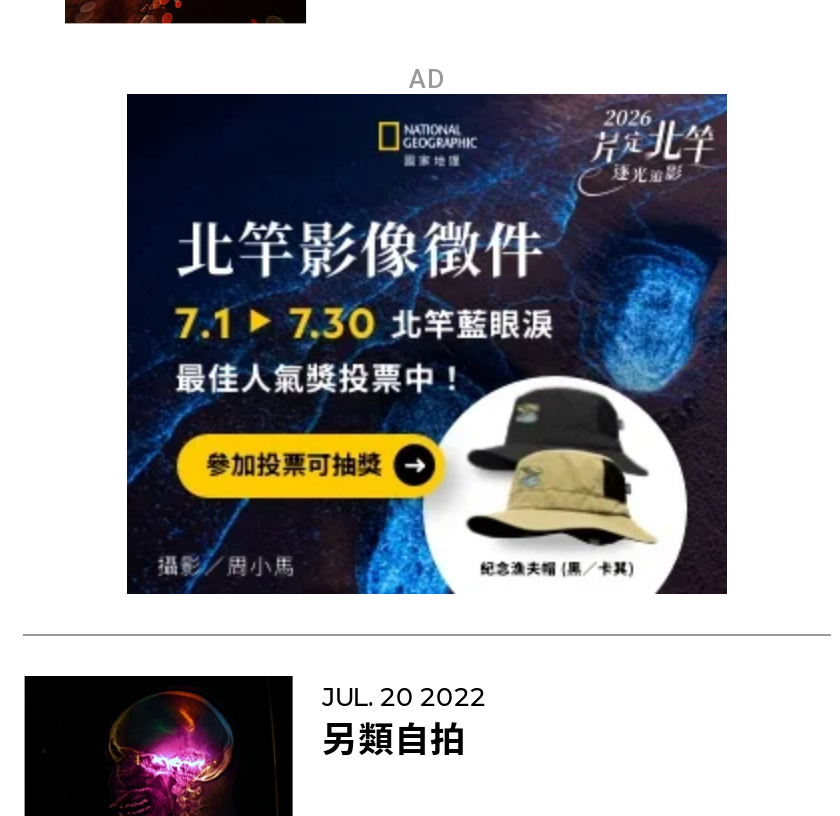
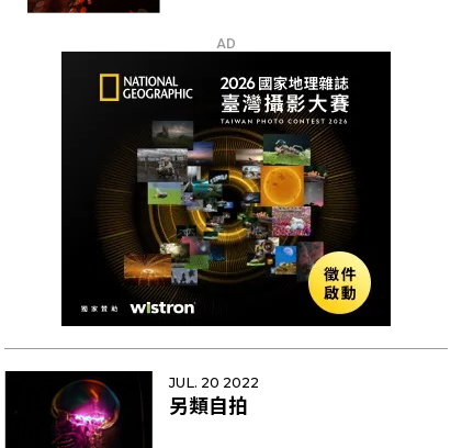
[125,92,729,596] [image] -> [60,51,392,327] [image]

